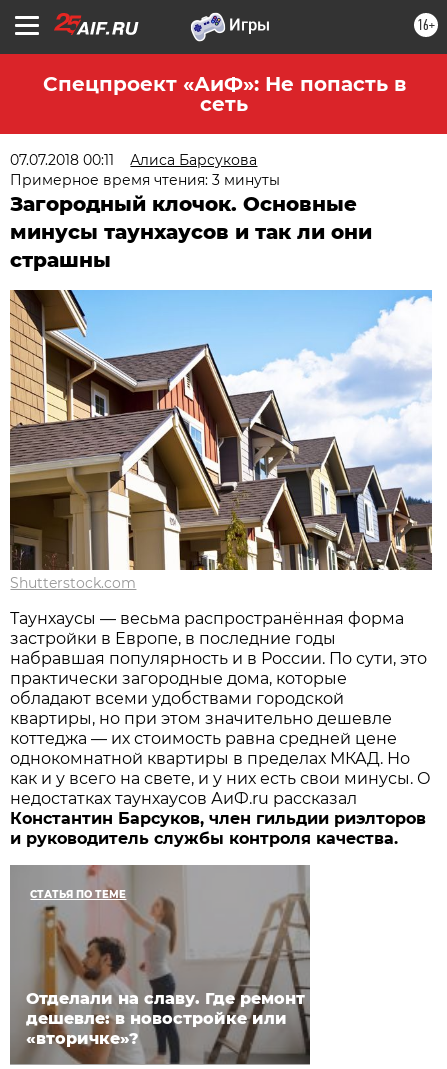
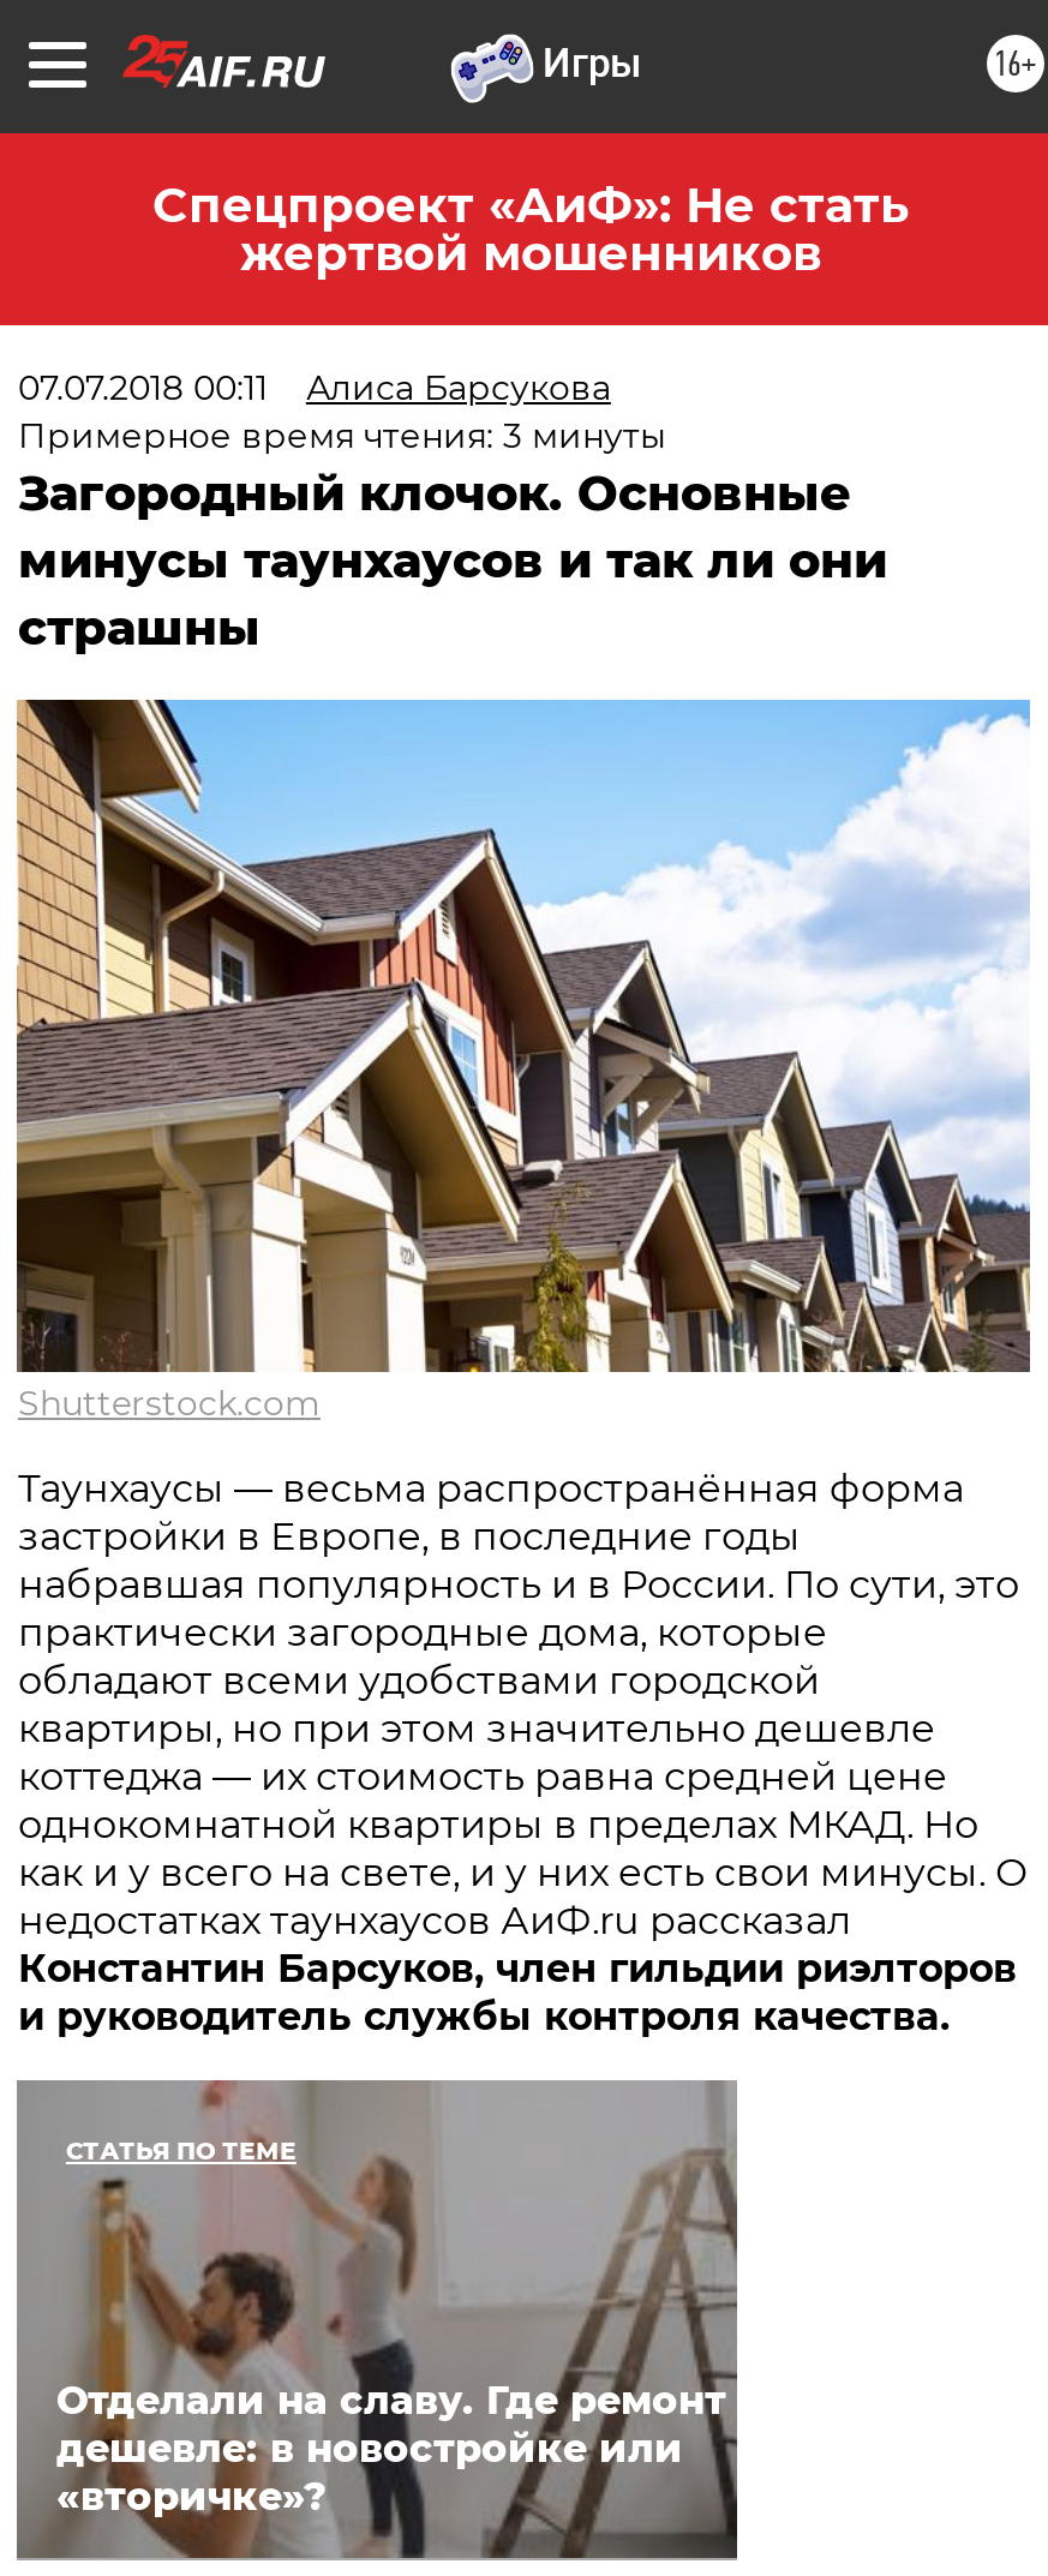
[42,72,405,116] Спецпроект «АиФ»: Не попасть в | сеть -> [152,176,909,282] Спецпроект «АиФ»: Не стать | жертвой мошенников

